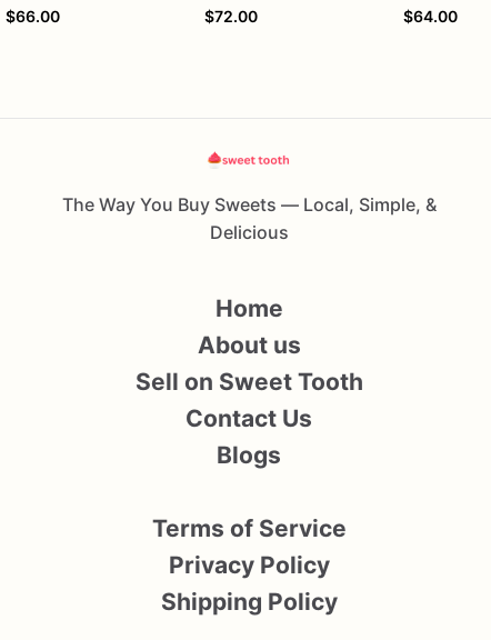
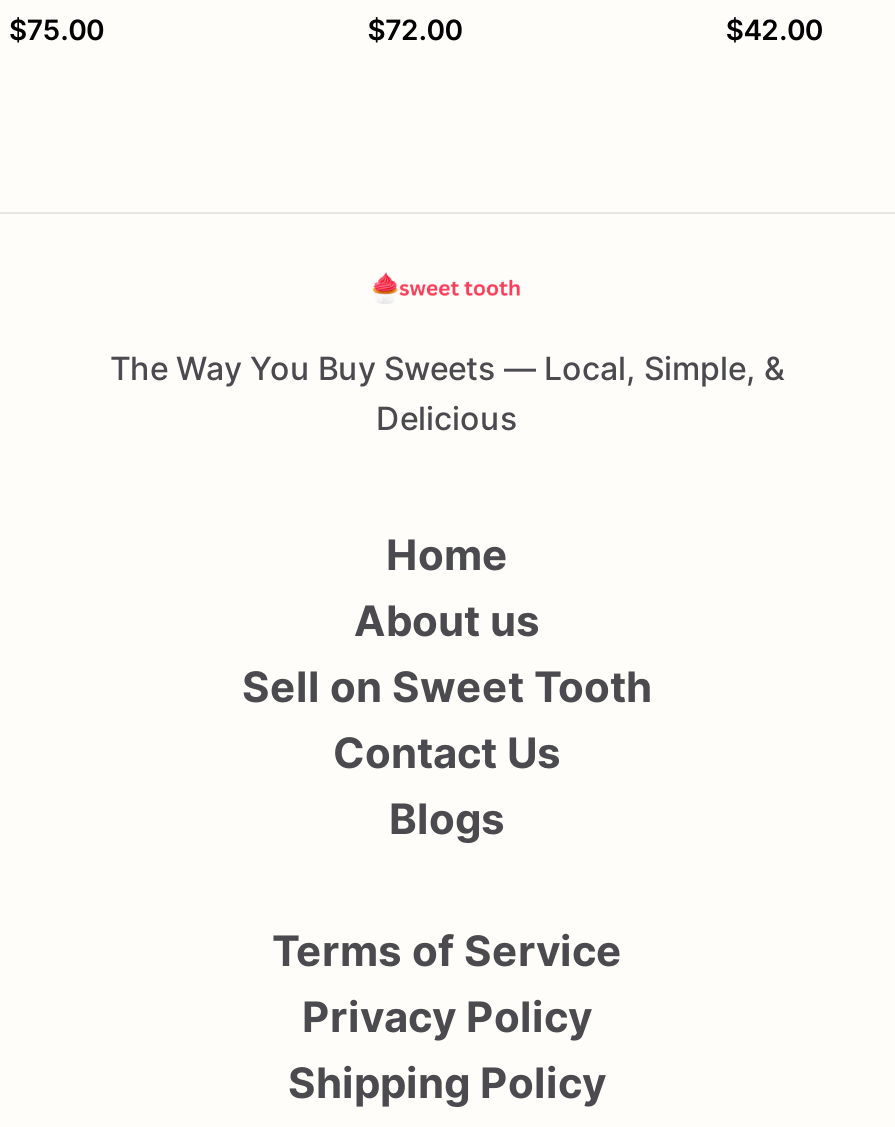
[6,7,59,26] $66.00 -> [9,12,104,46] $75.00
[404,7,457,26] $64.00 -> [726,12,823,46] $42.00

